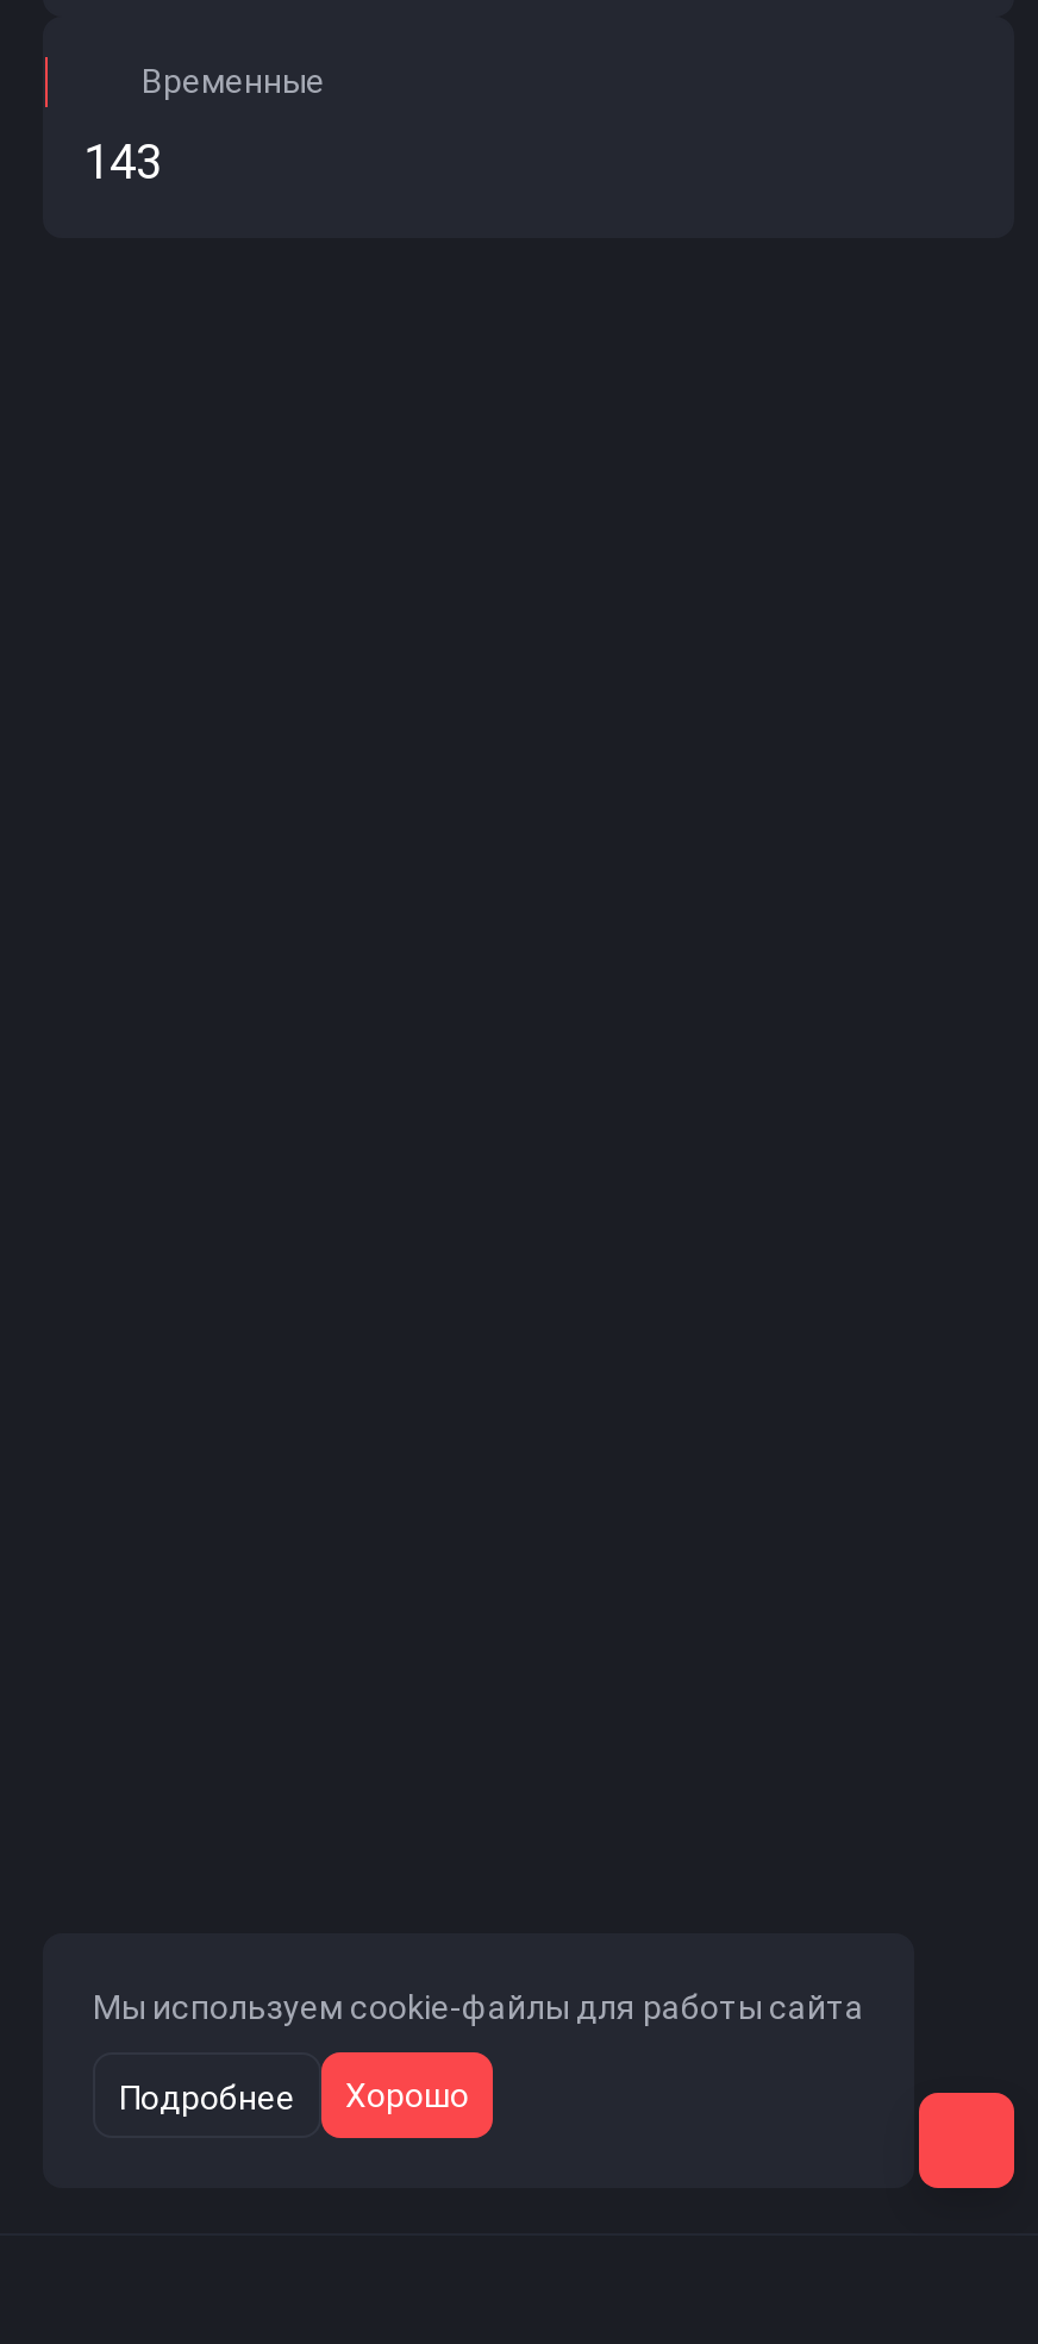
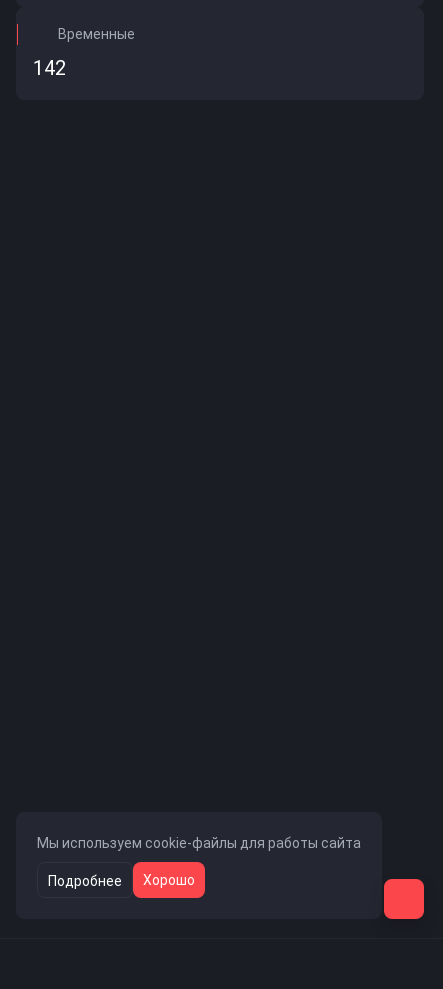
[83,133,162,190] 143 -> [33,56,66,80] 142

